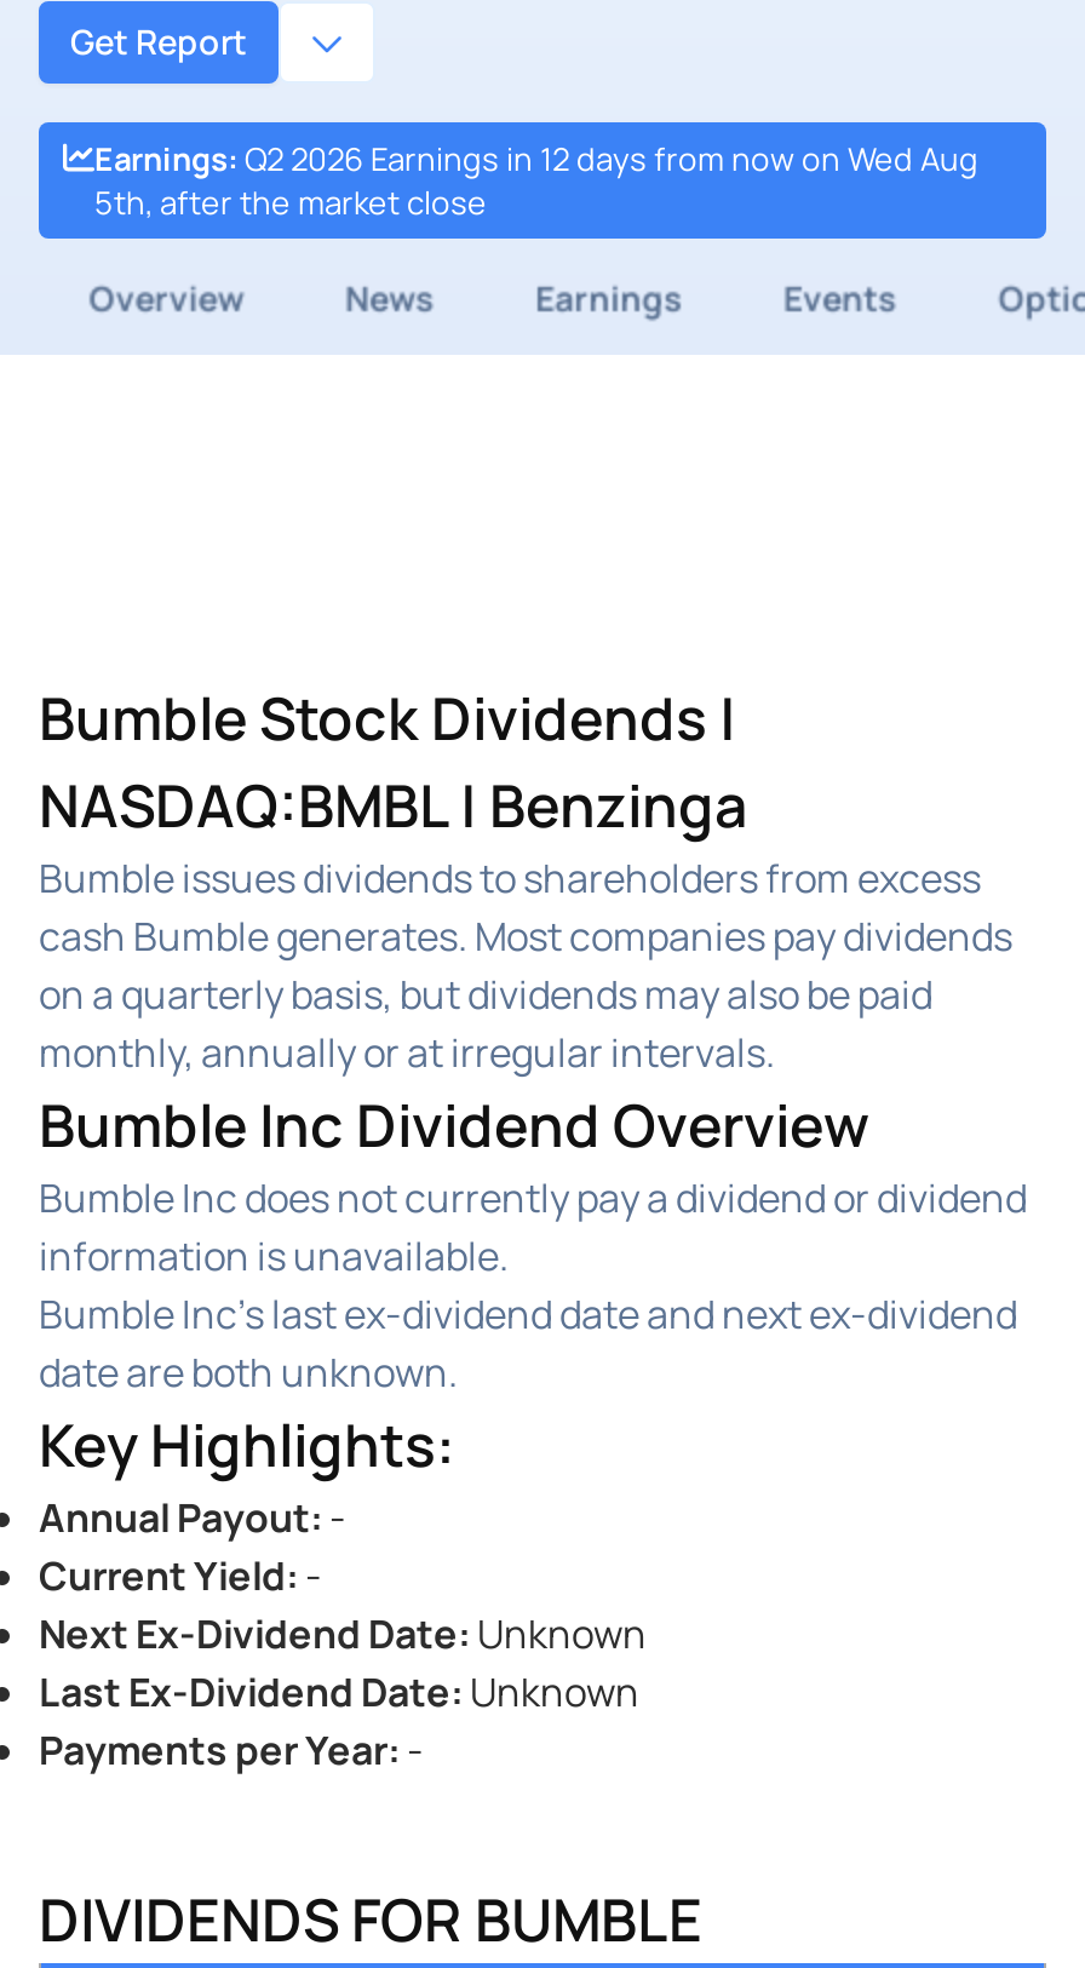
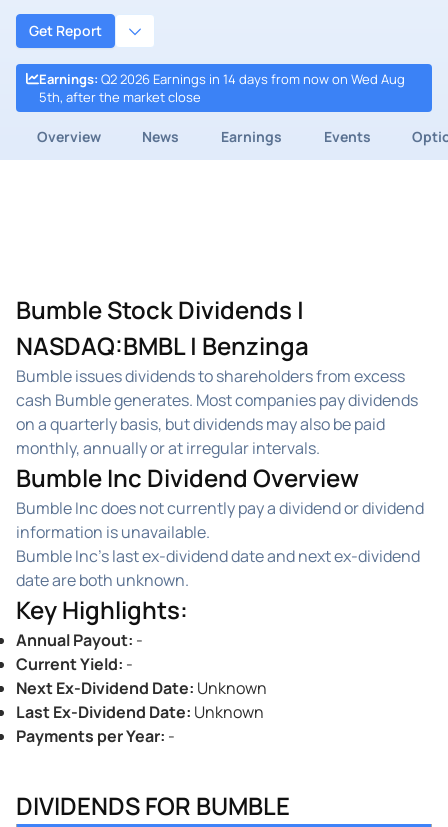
[94,137,978,181] Earnings: Q2 2026 Earnings in 12 days from now on Wed Aug -> [39,70,405,88] Earnings: Q2 2026 Earnings in 14 days from now on Wed Aug

